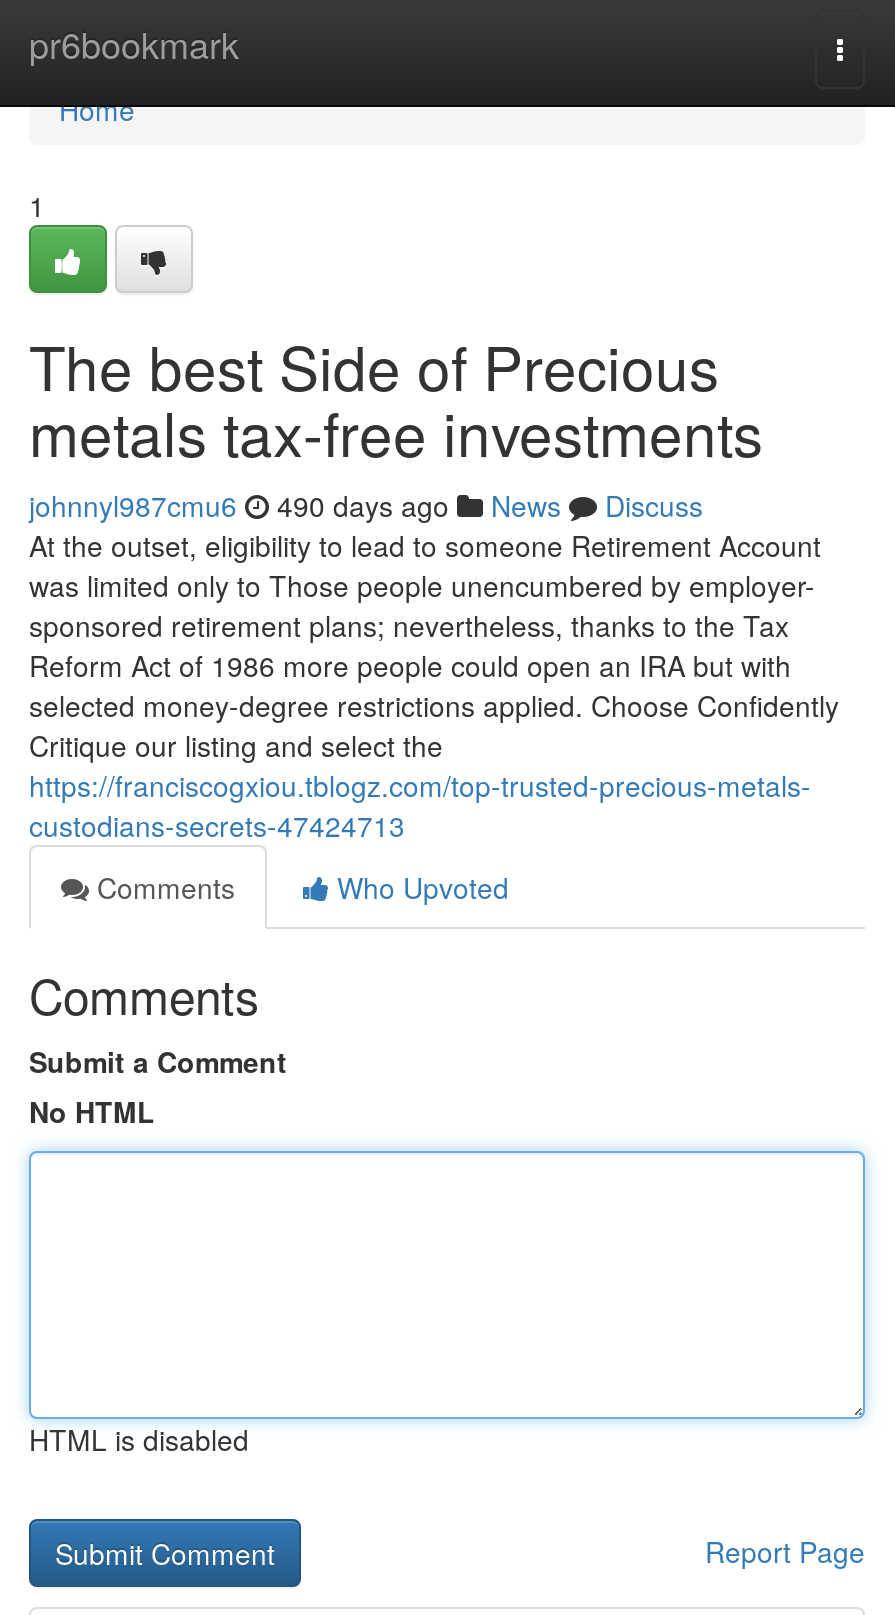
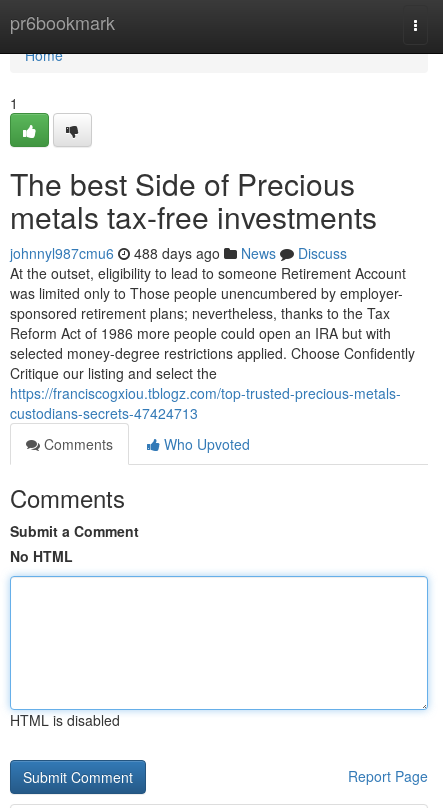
[29,485,703,525] johnnyl987cmu6 490 days ago News Discuss -> [10,243,347,263] johnnyl987cmu6 488 days ago News Discuss

